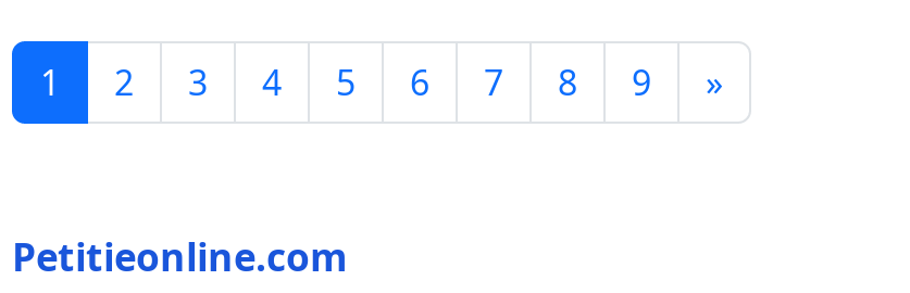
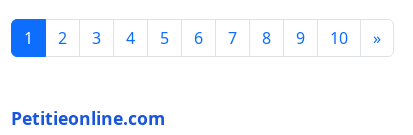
none -> [330,27,348,49] 10

